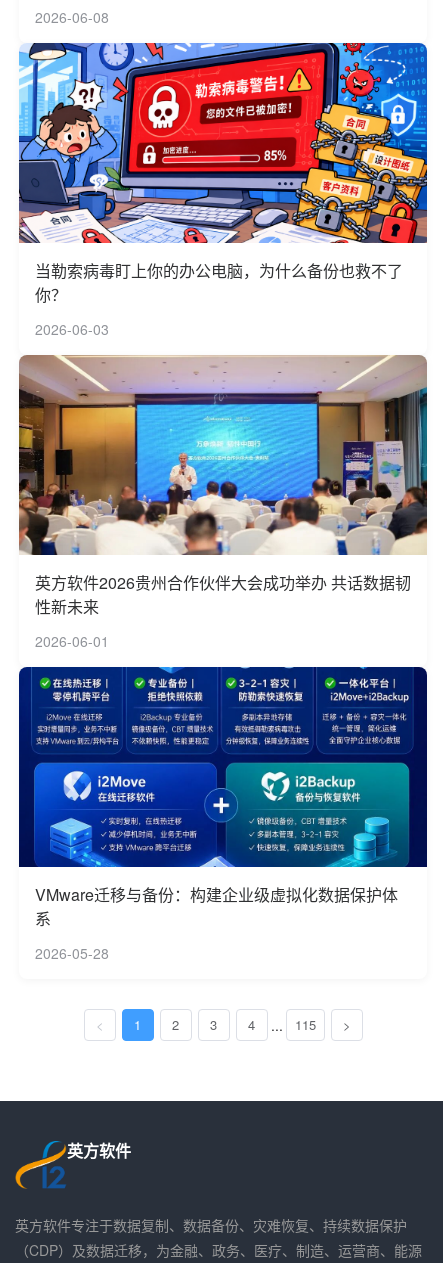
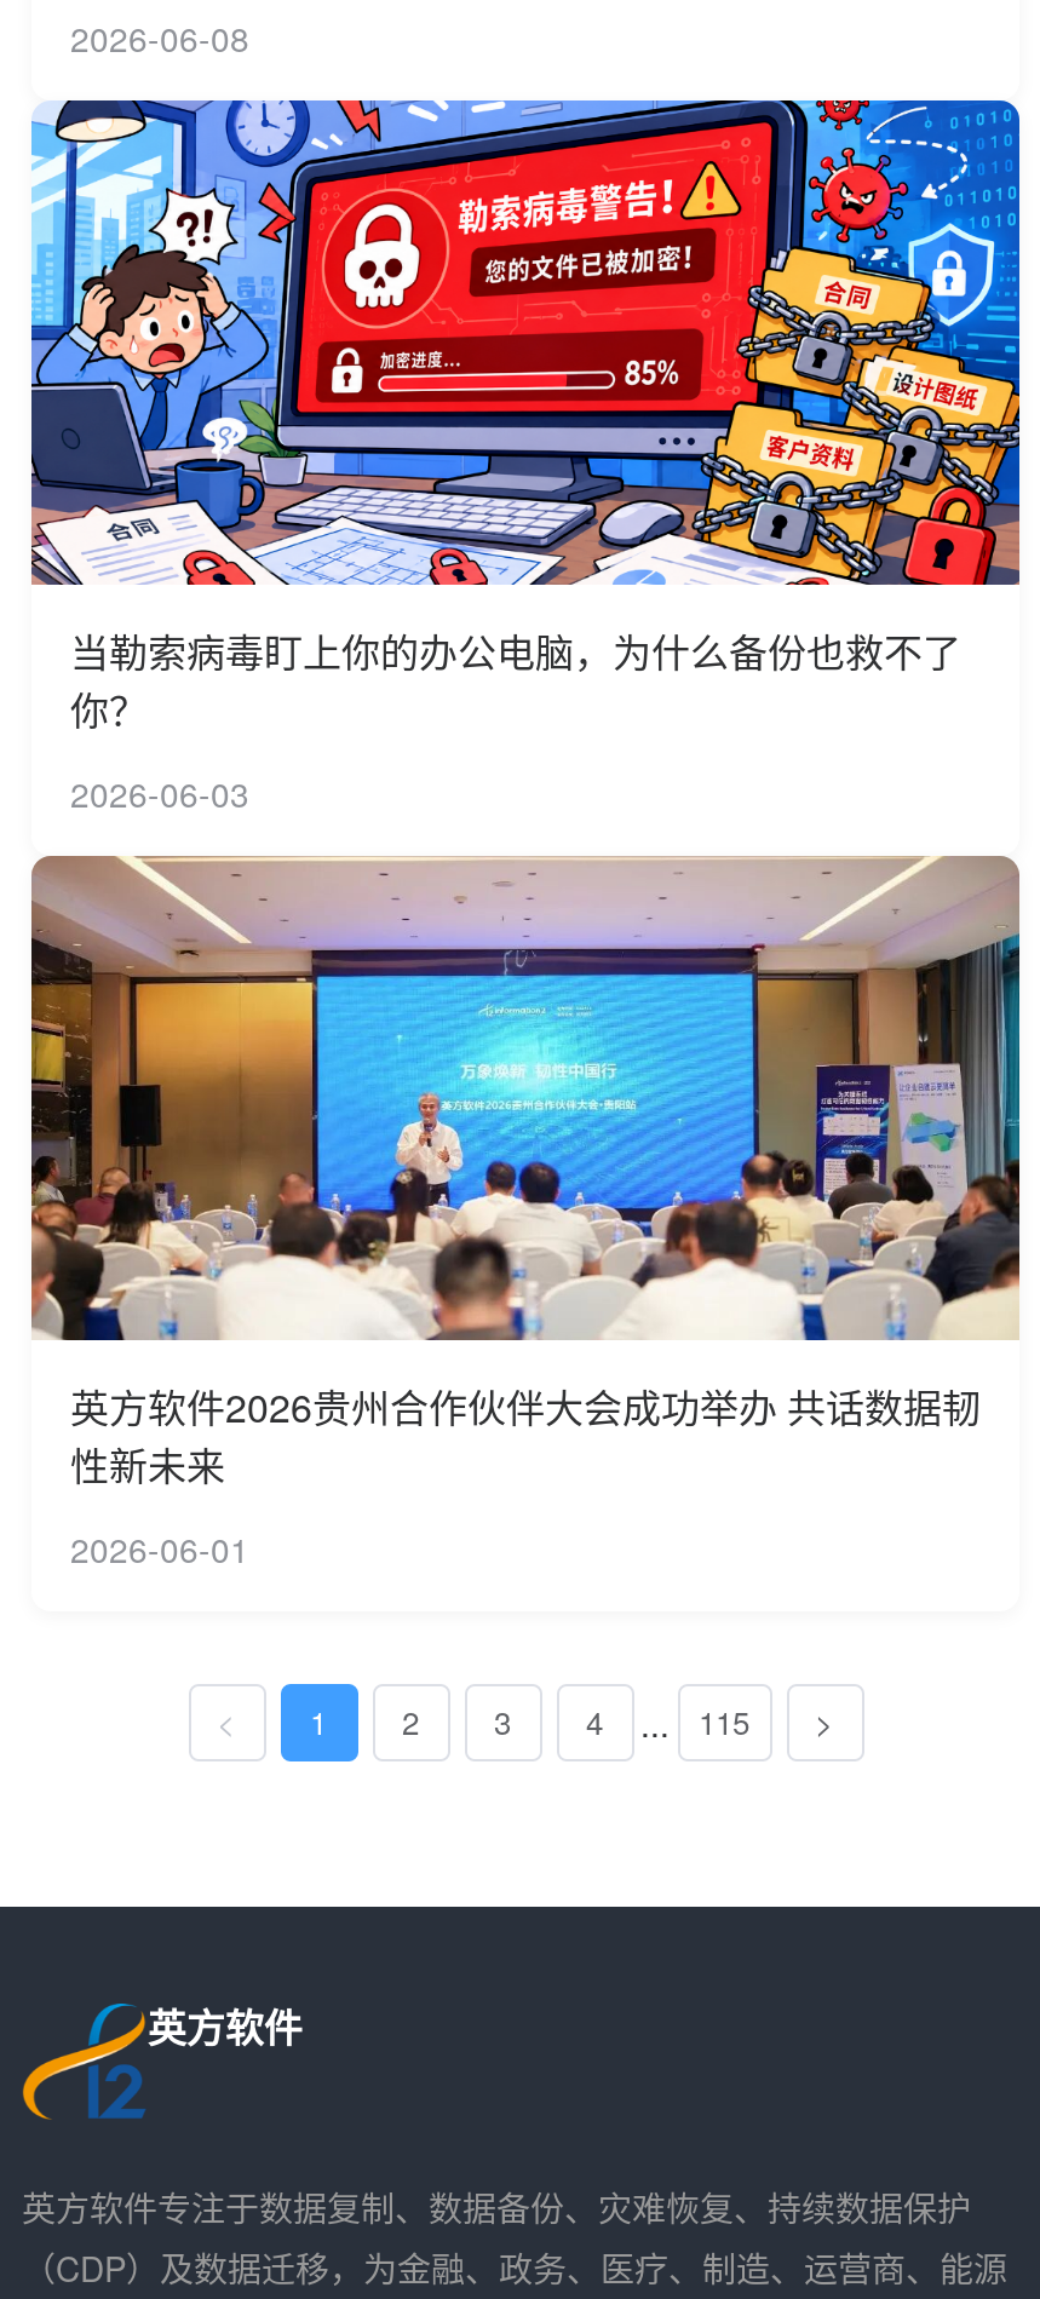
[18,666,428,963] [image] | VMware迁移与备份：构建企业级虚拟化数据保护体 | 系 | 2026-05-28 -> none

